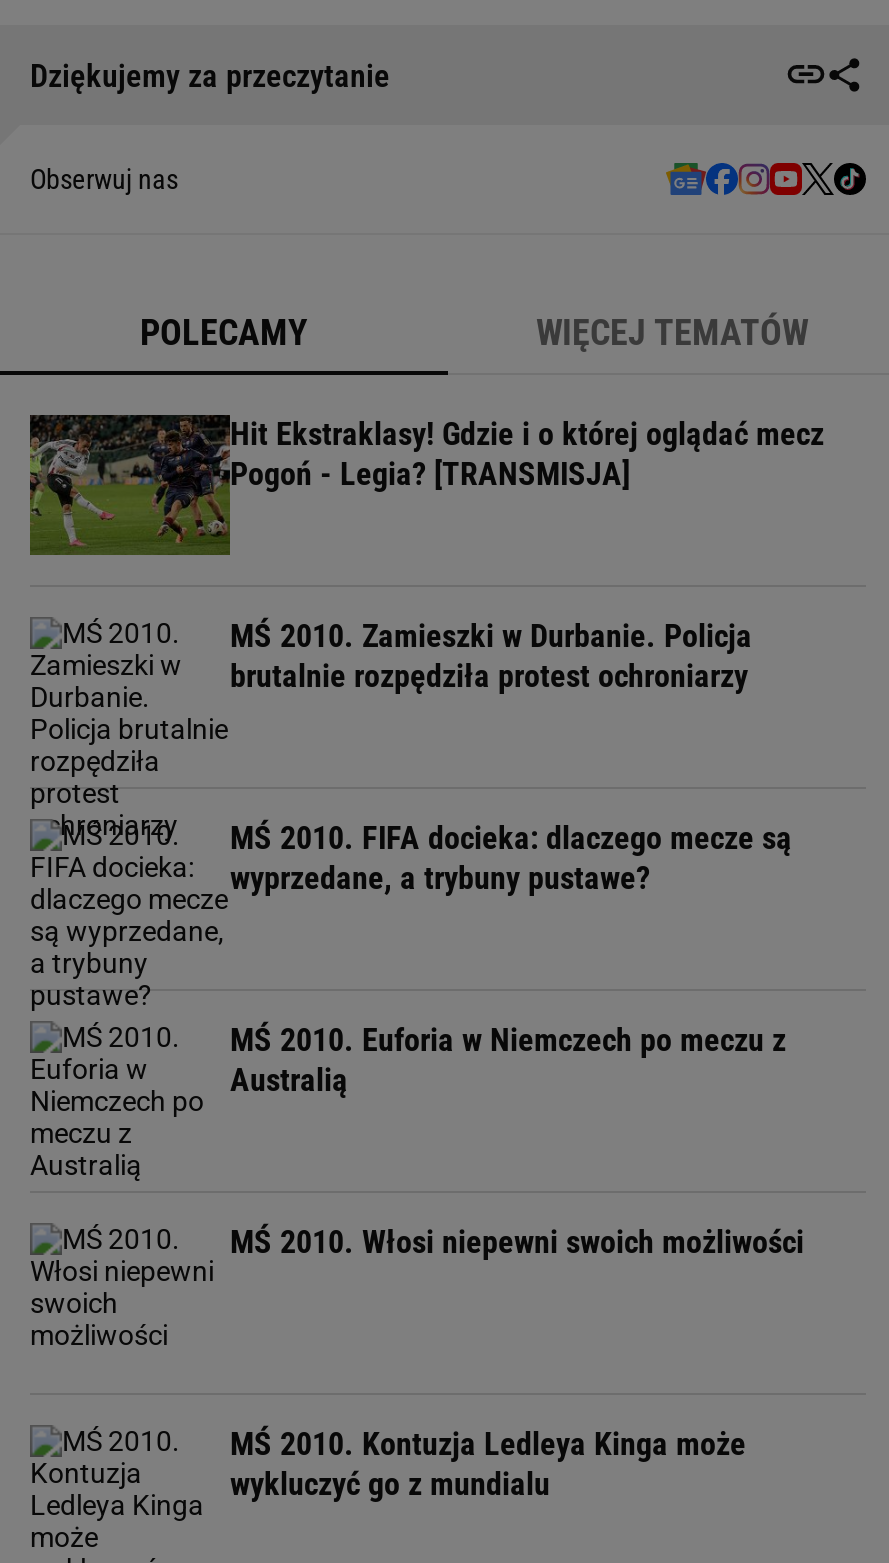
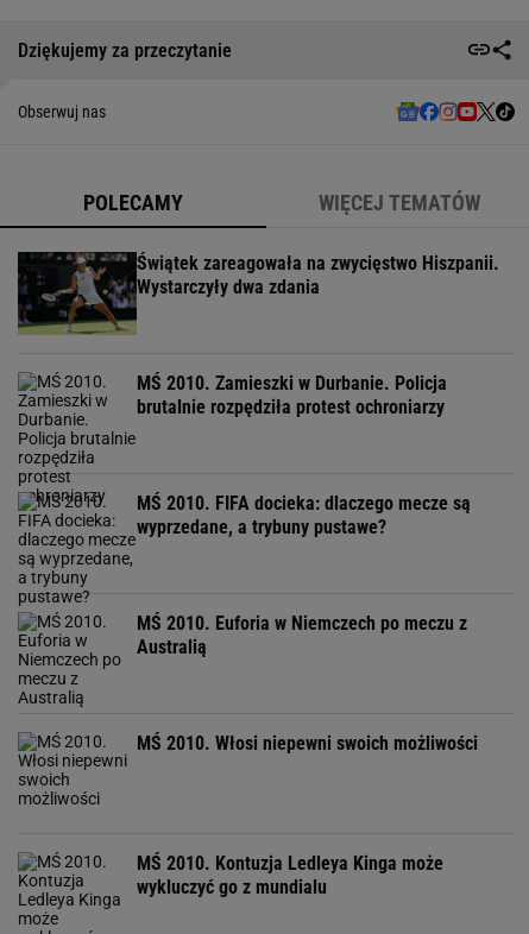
[28,415,824,555] [image] | Hit Ekstraklasy! Gdzie i o której oglądać mecz | Pogoń - Legia? [TRANSMISJA] -> [17,252,499,335] [image] | Świątek zareagowała na zwycięstwo Hiszpanii. | Wystarczyły dwa zdania

